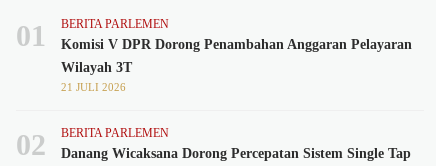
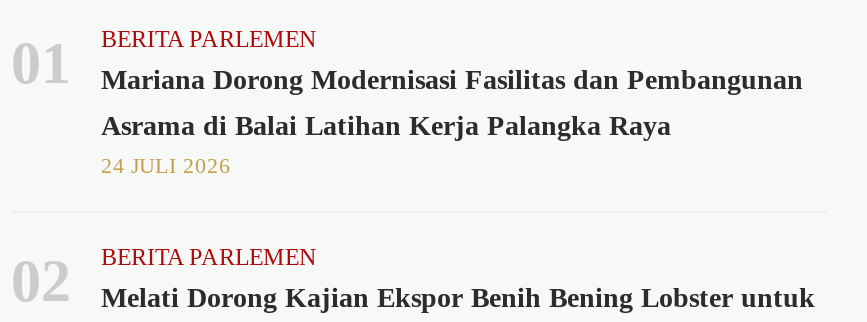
[61,37,412,52] Komisi V DPR Dorong Penambahan Anggaran Pelayaran -> [101,64,803,94] Mariana Dorong Modernisasi Fasilitas dan Pembangunan
[61,60,132,93] Wilayah 3T | 21 JULI 2026 -> [101,110,671,176] Asrama di Balai Latihan Kerja Palangka Raya | 24 JULI 2026
[61,146,411,161] Danang Wicaksana Dorong Percepatan Sistem Single Tap -> [101,282,815,312] Melati Dorong Kajian Ekspor Benih Bening Lobster untuk

